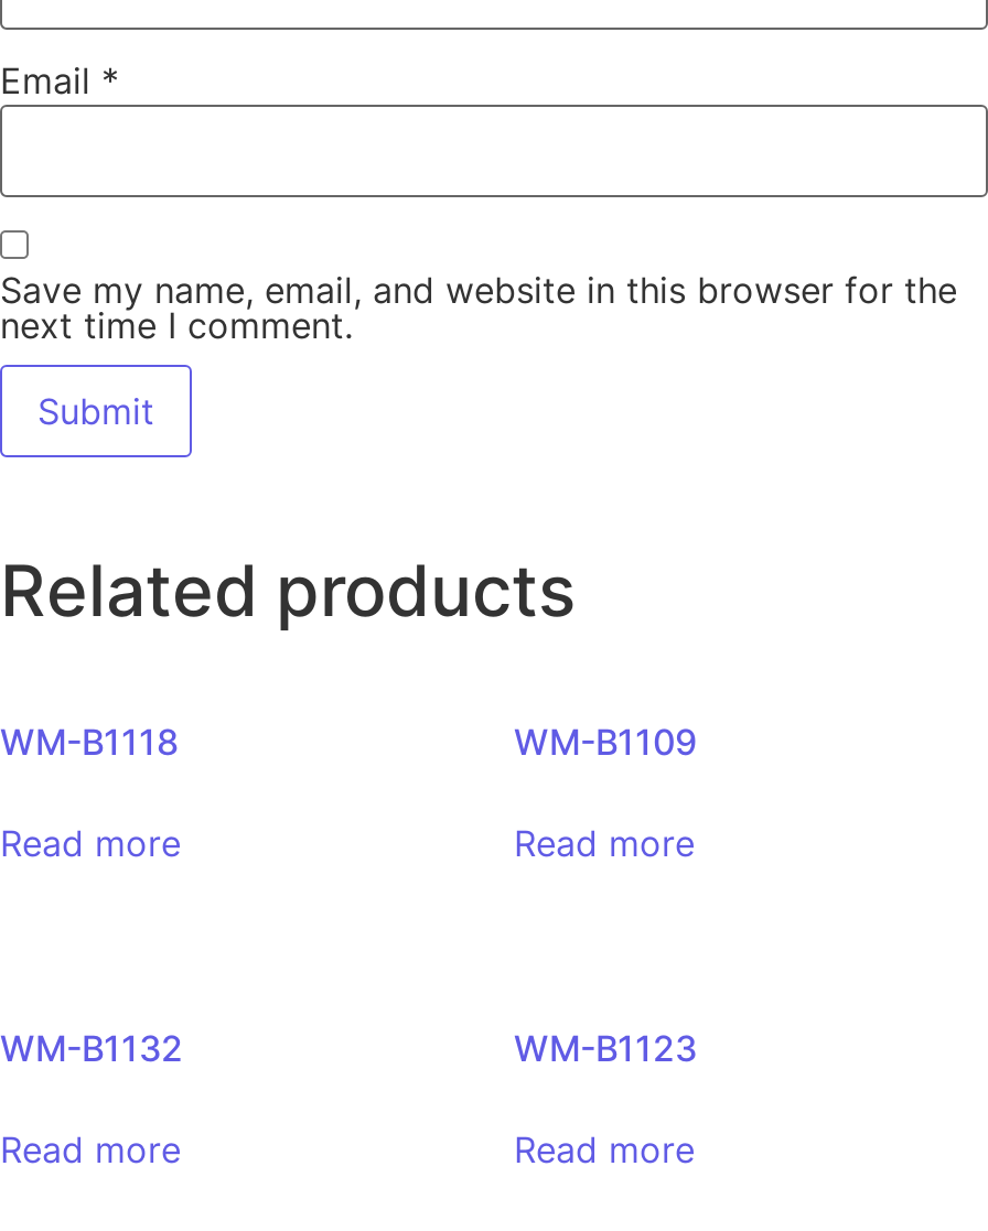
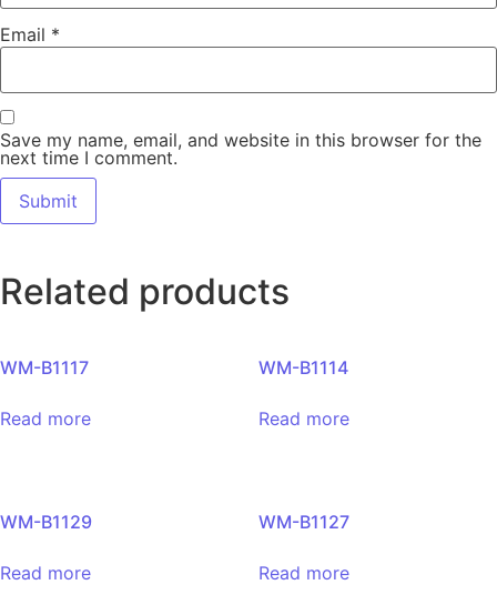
[0,719,179,763] WM-B1118 -> [0,356,89,378] WM-B1117
[514,719,697,763] WM-B1109 -> [258,356,348,378] WM-B1114
[0,1025,183,1069] WM-B1132 -> [0,510,92,532] WM-B1129
[514,1025,697,1069] WM-B1123 -> [258,510,349,532] WM-B1127

